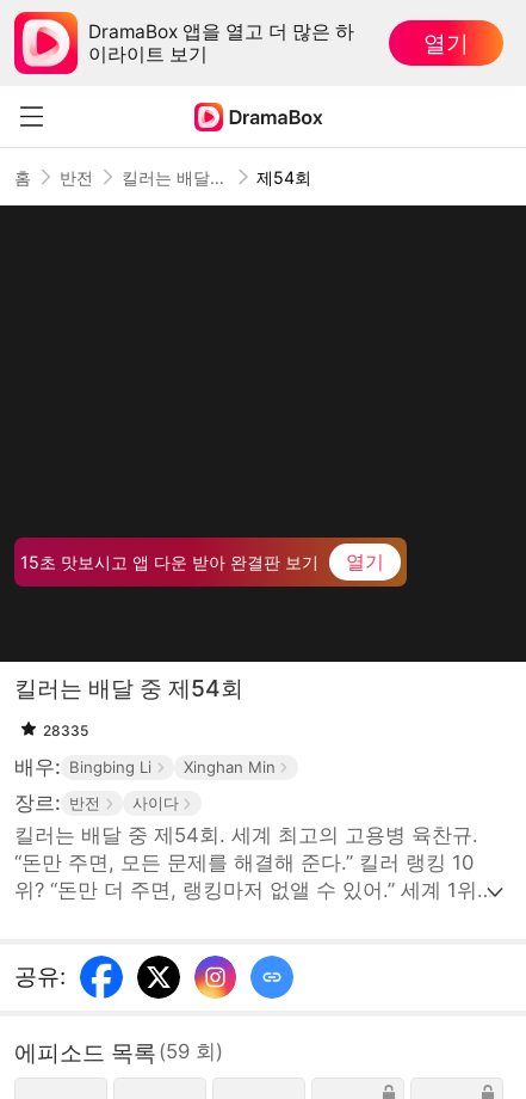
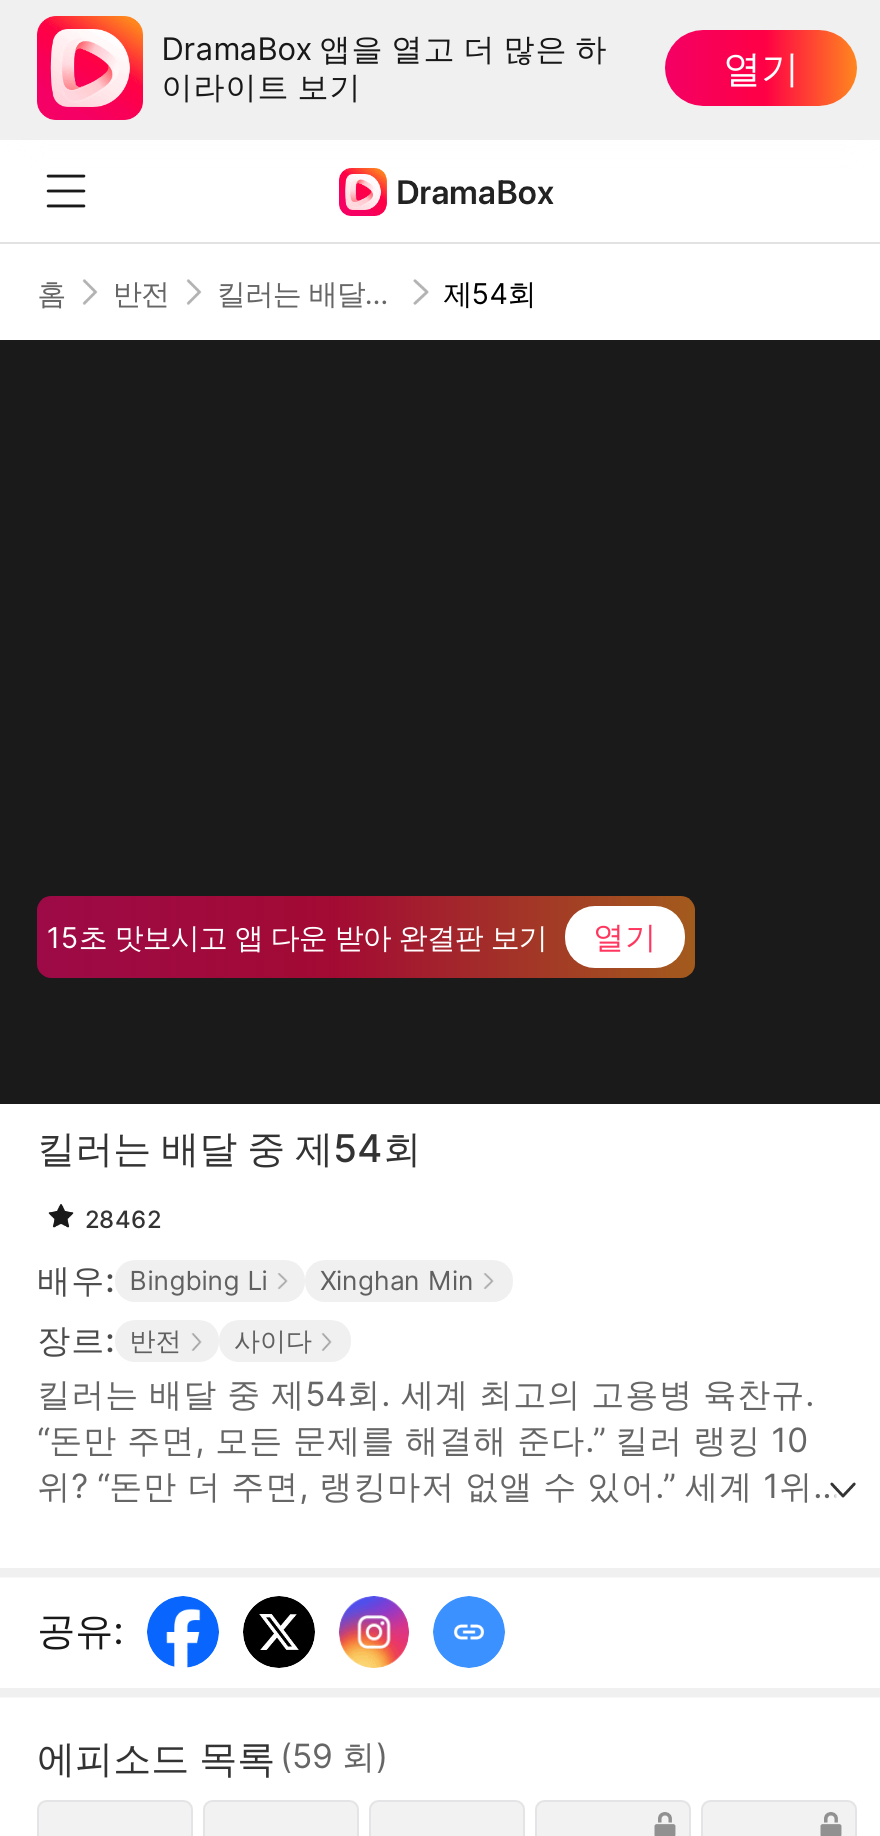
[43,721,88,739] 28335 -> [85,1203,161,1233] 28462

